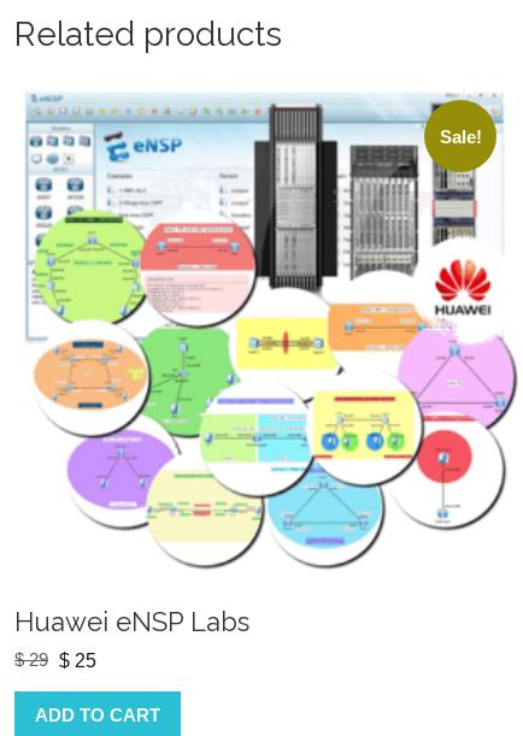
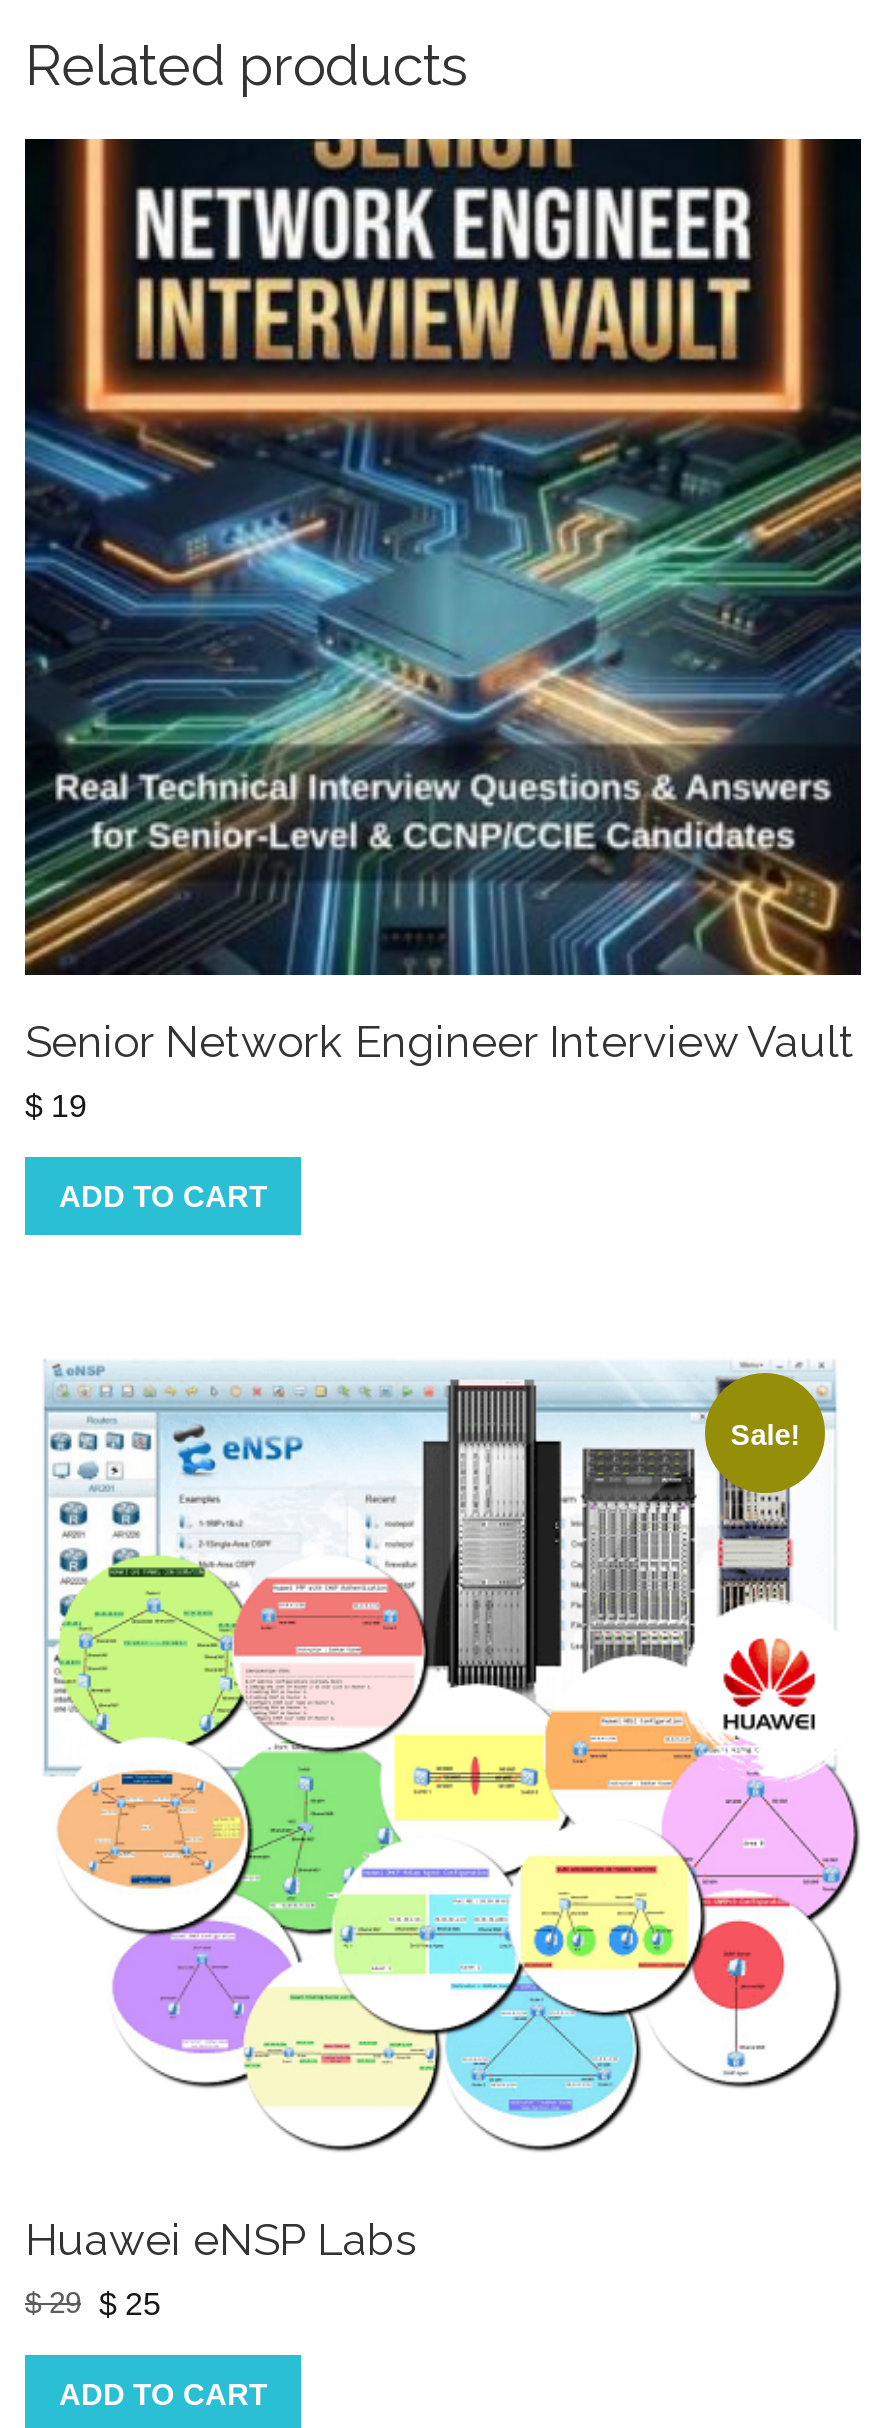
none -> [23,137,863,1213] [image] | Senior Network Engineer Interview Vault | $19 | ADD TO CART

